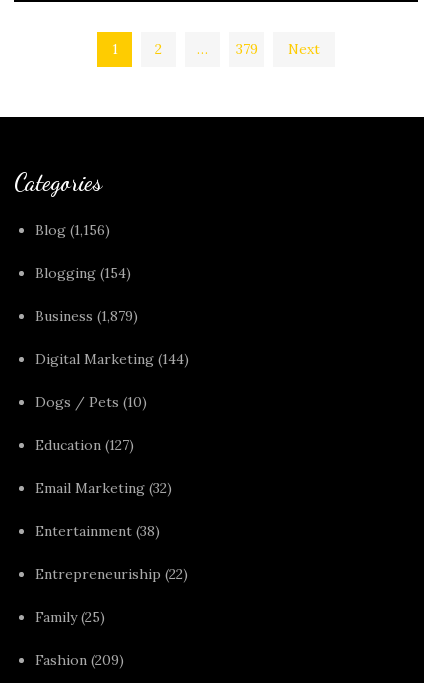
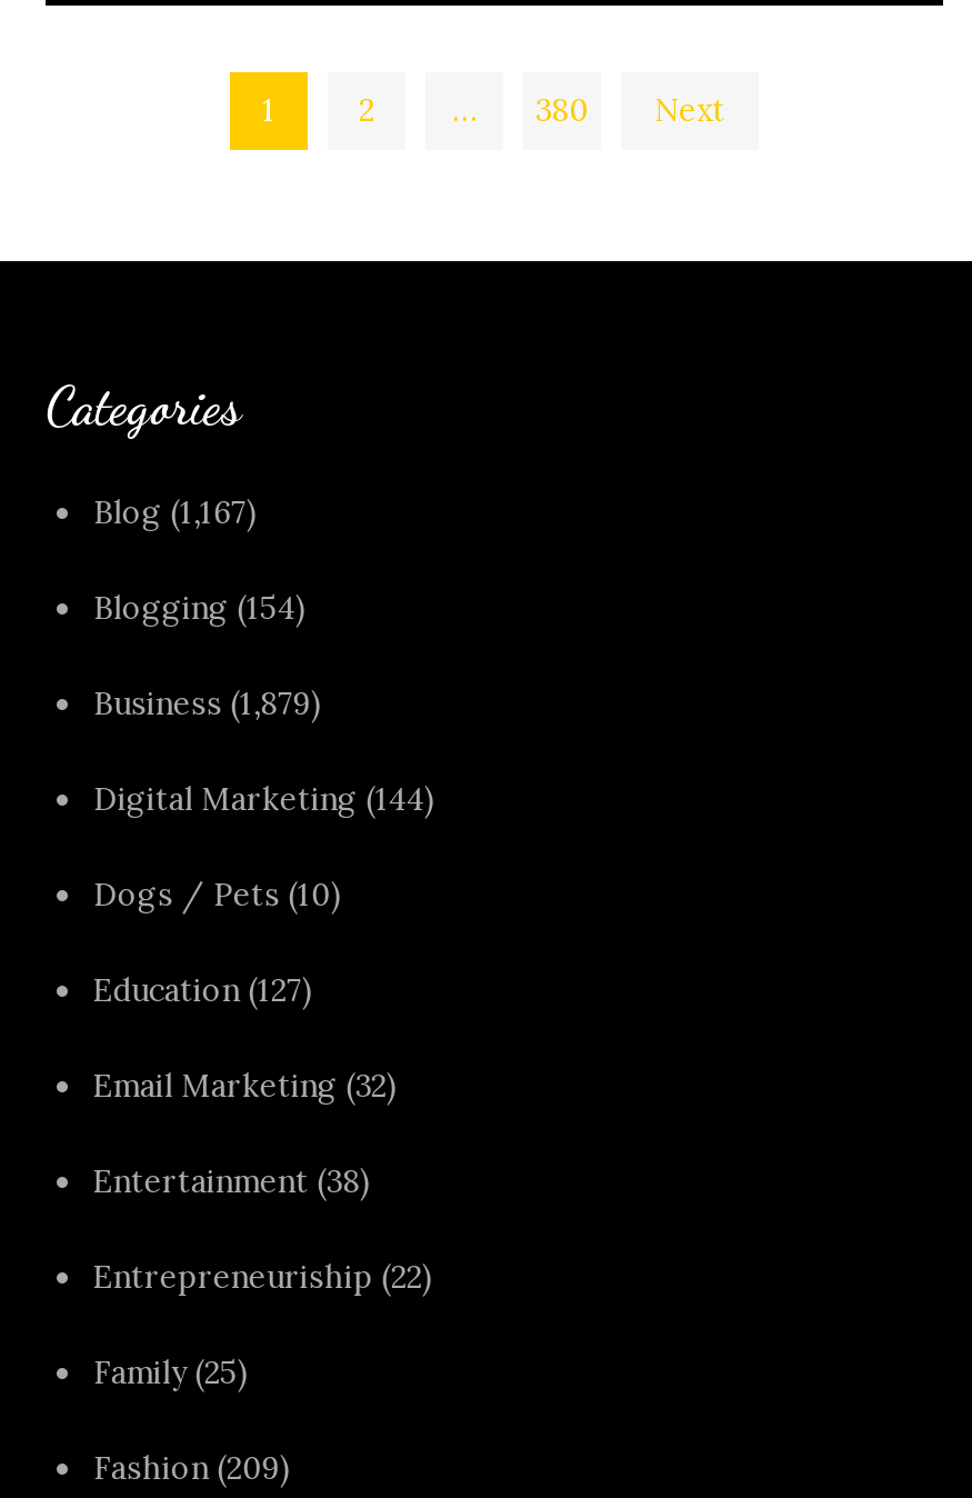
[235,40,257,58] 379 -> [535,90,589,130] 380
[35,221,110,239] Blog (1,156) -> [93,493,257,533] Blog (1,167)

